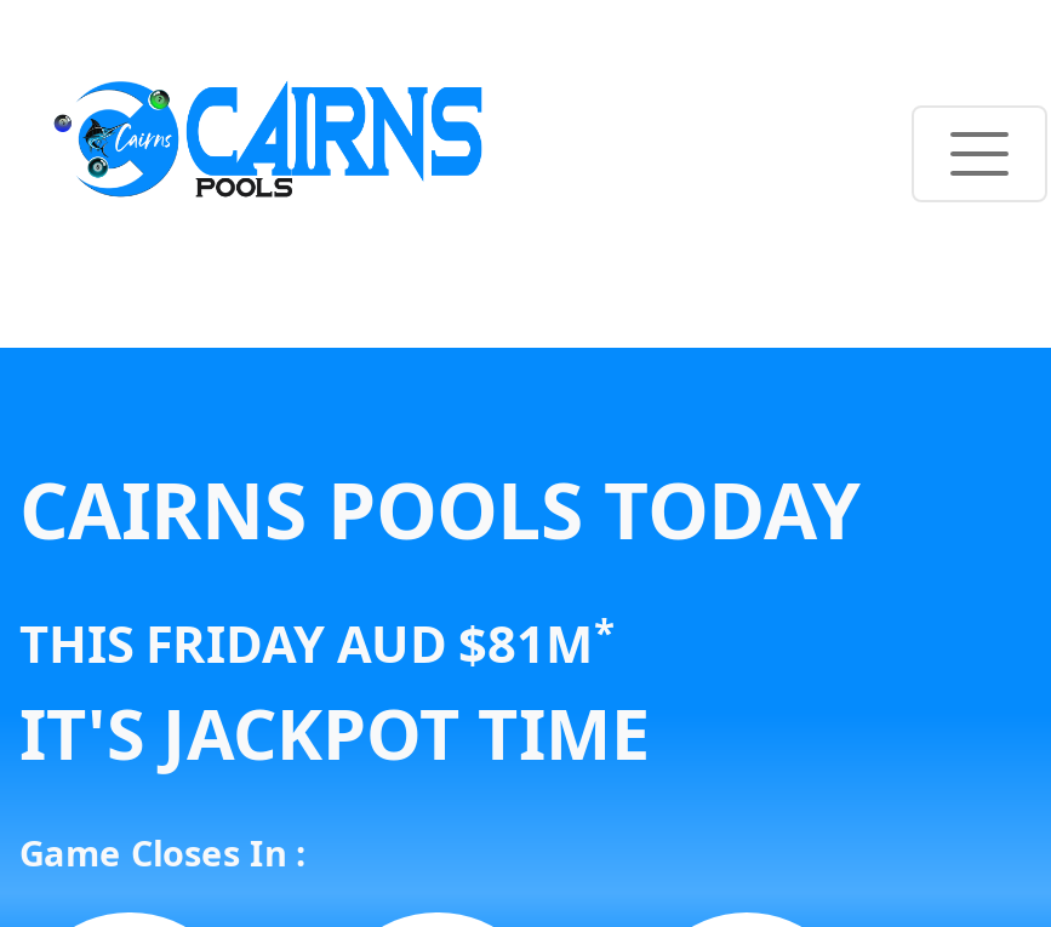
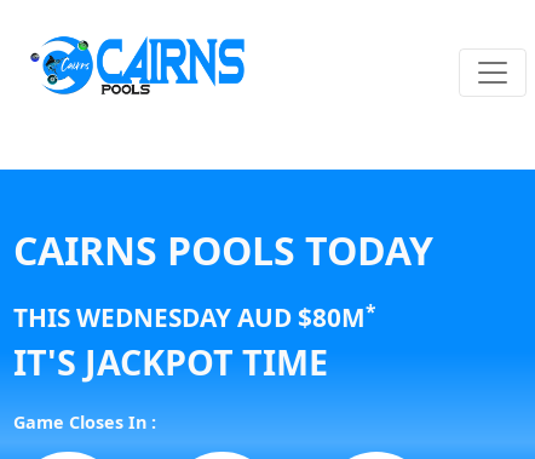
[19,603,616,678] THIS FRIDAY AUD $81 M* -> [13,297,376,335] THIS WEDNESDAY AUD $80 M*

